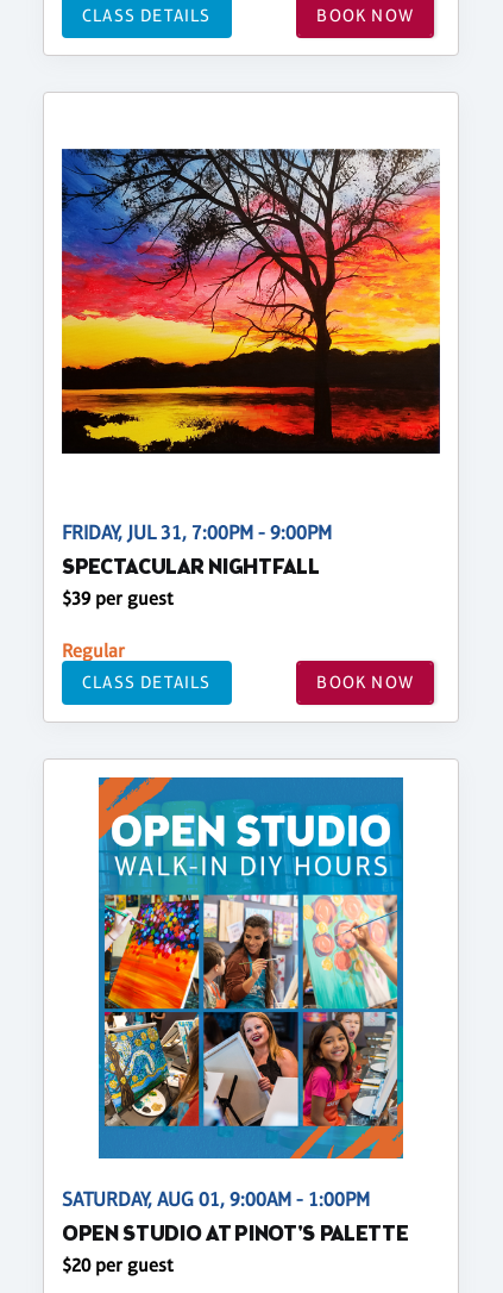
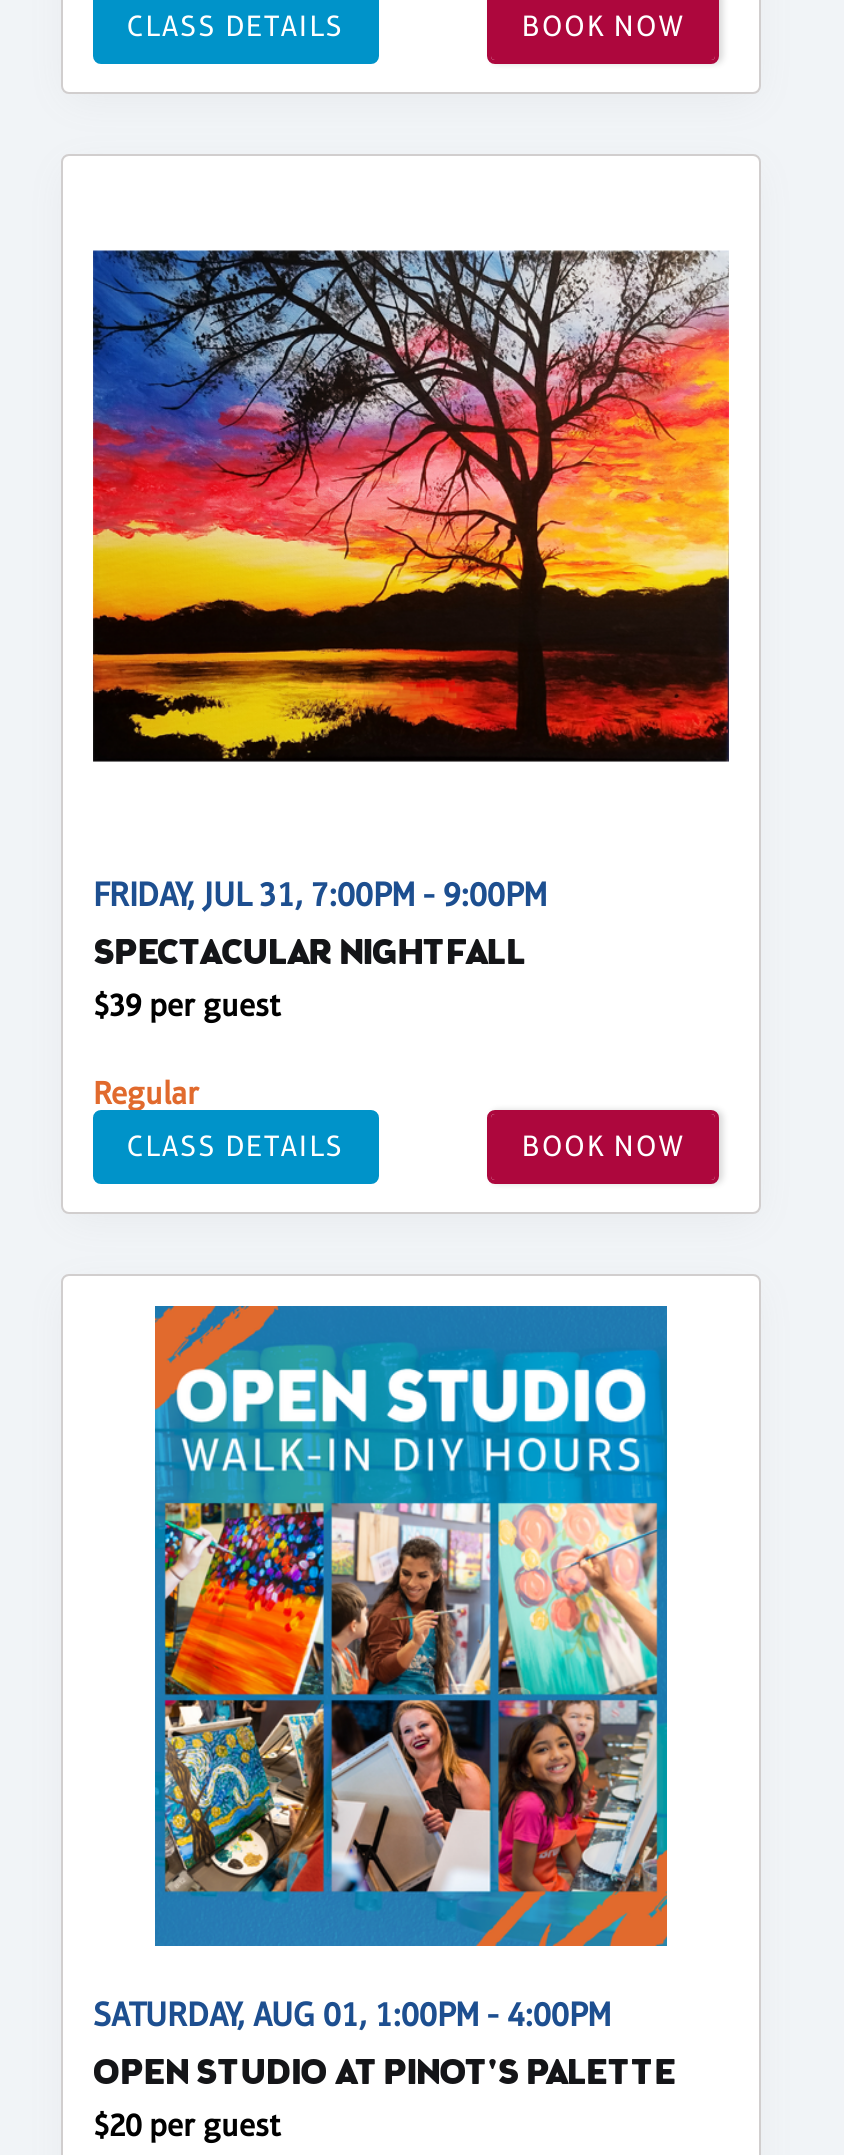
[62,1188,370,1211] SATURDAY, AUG 01, 9:00AM - 1:00PM -> [93,1996,611,2034] SATURDAY, AUG 01, 1:00PM - 4:00PM

